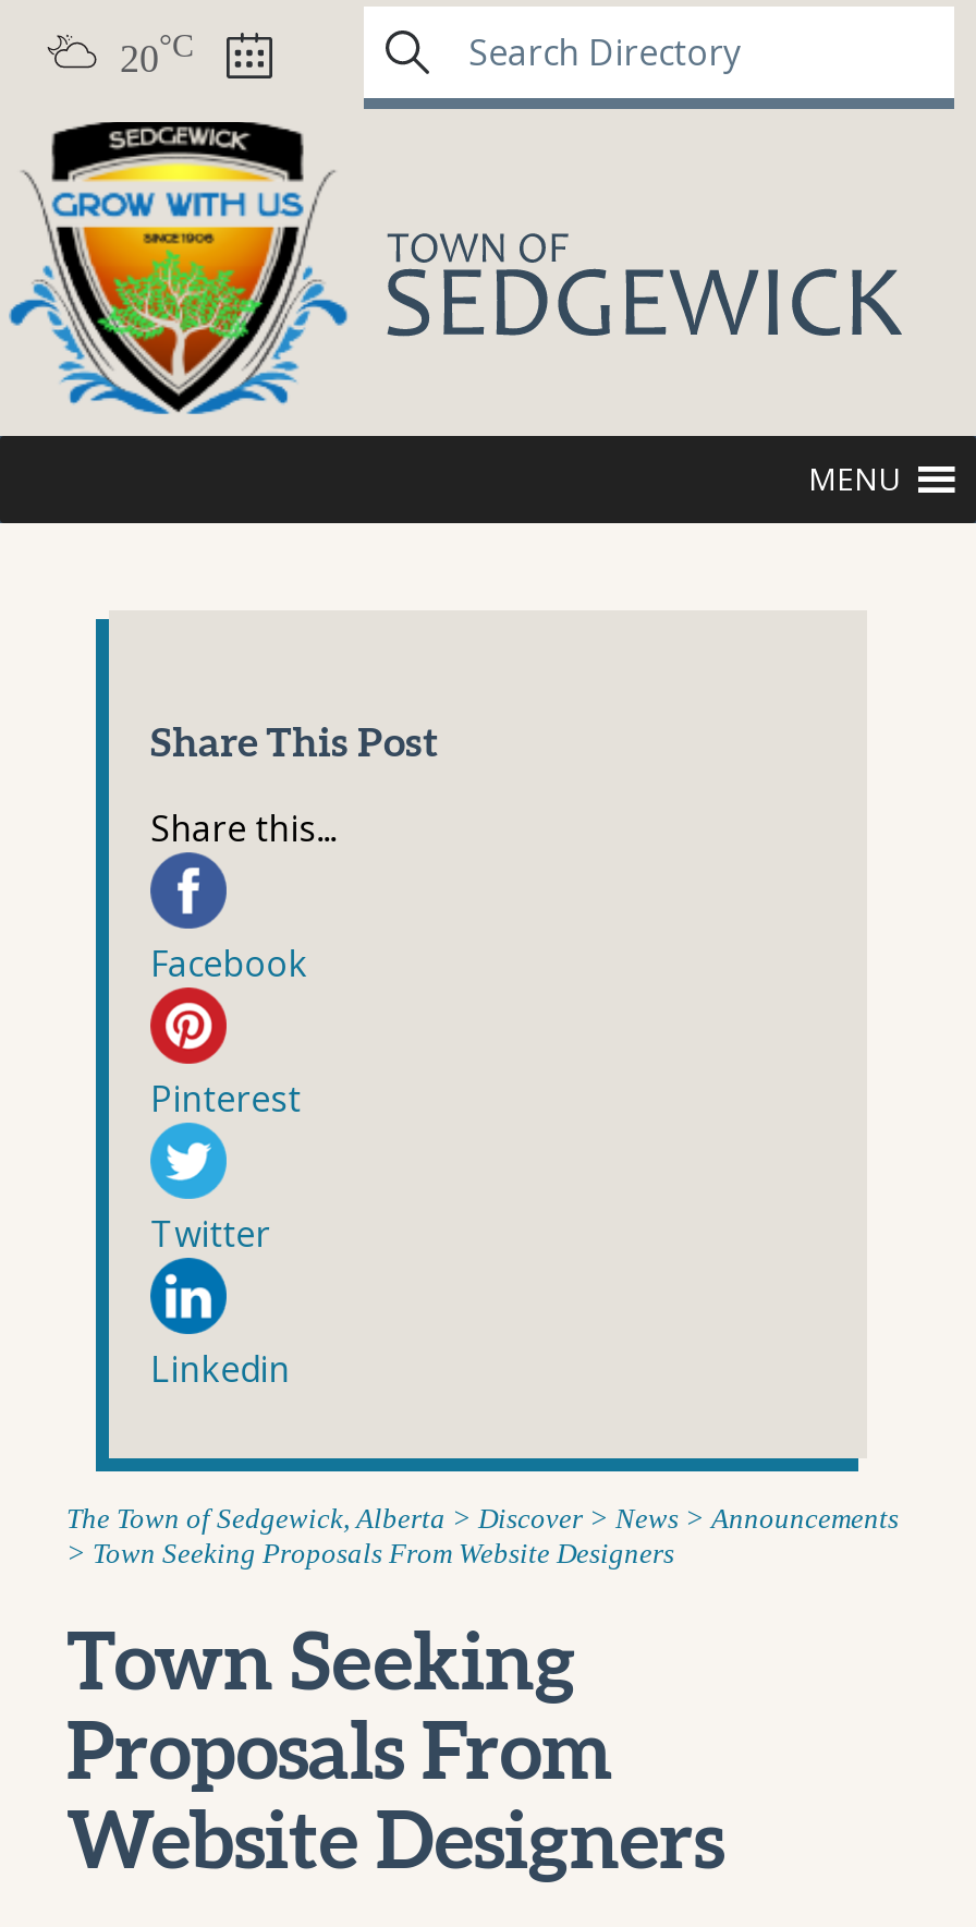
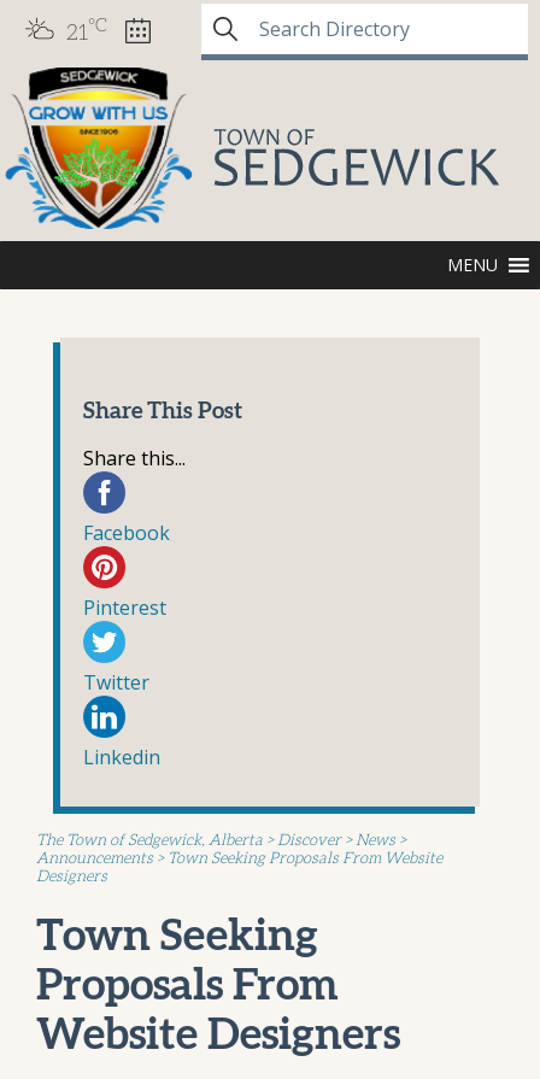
[120,28,194,81] 20°C -> [66,16,107,45] 21°C

